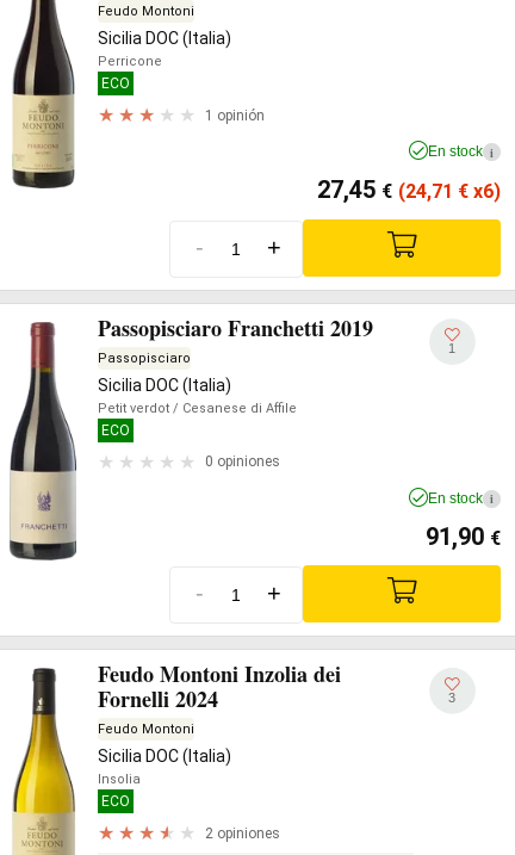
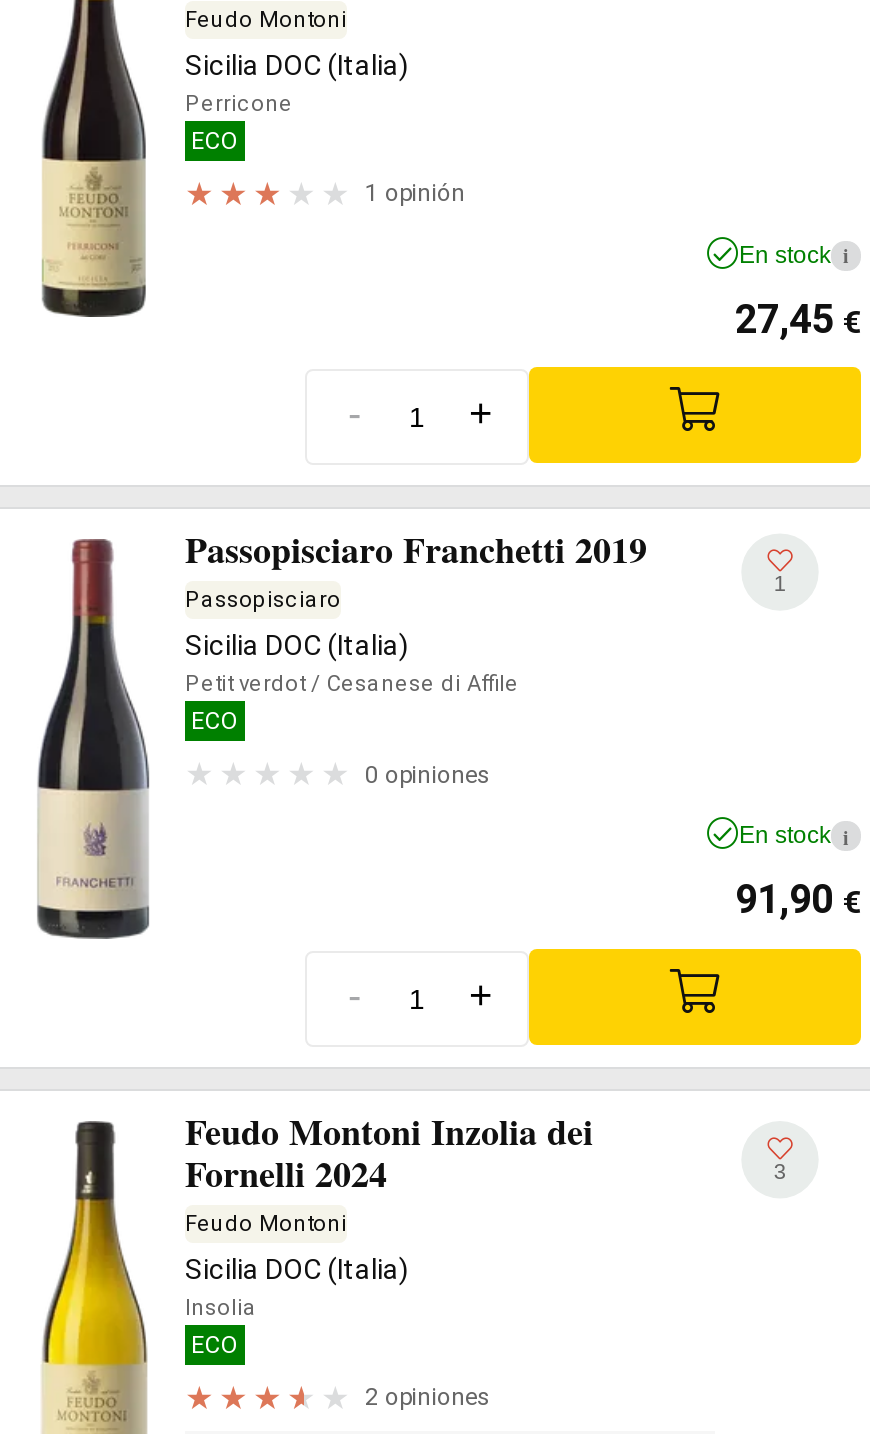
[317,175,501,204] 27,45 € (24,71 €x6) -> [735,294,861,342] 27,45 €

